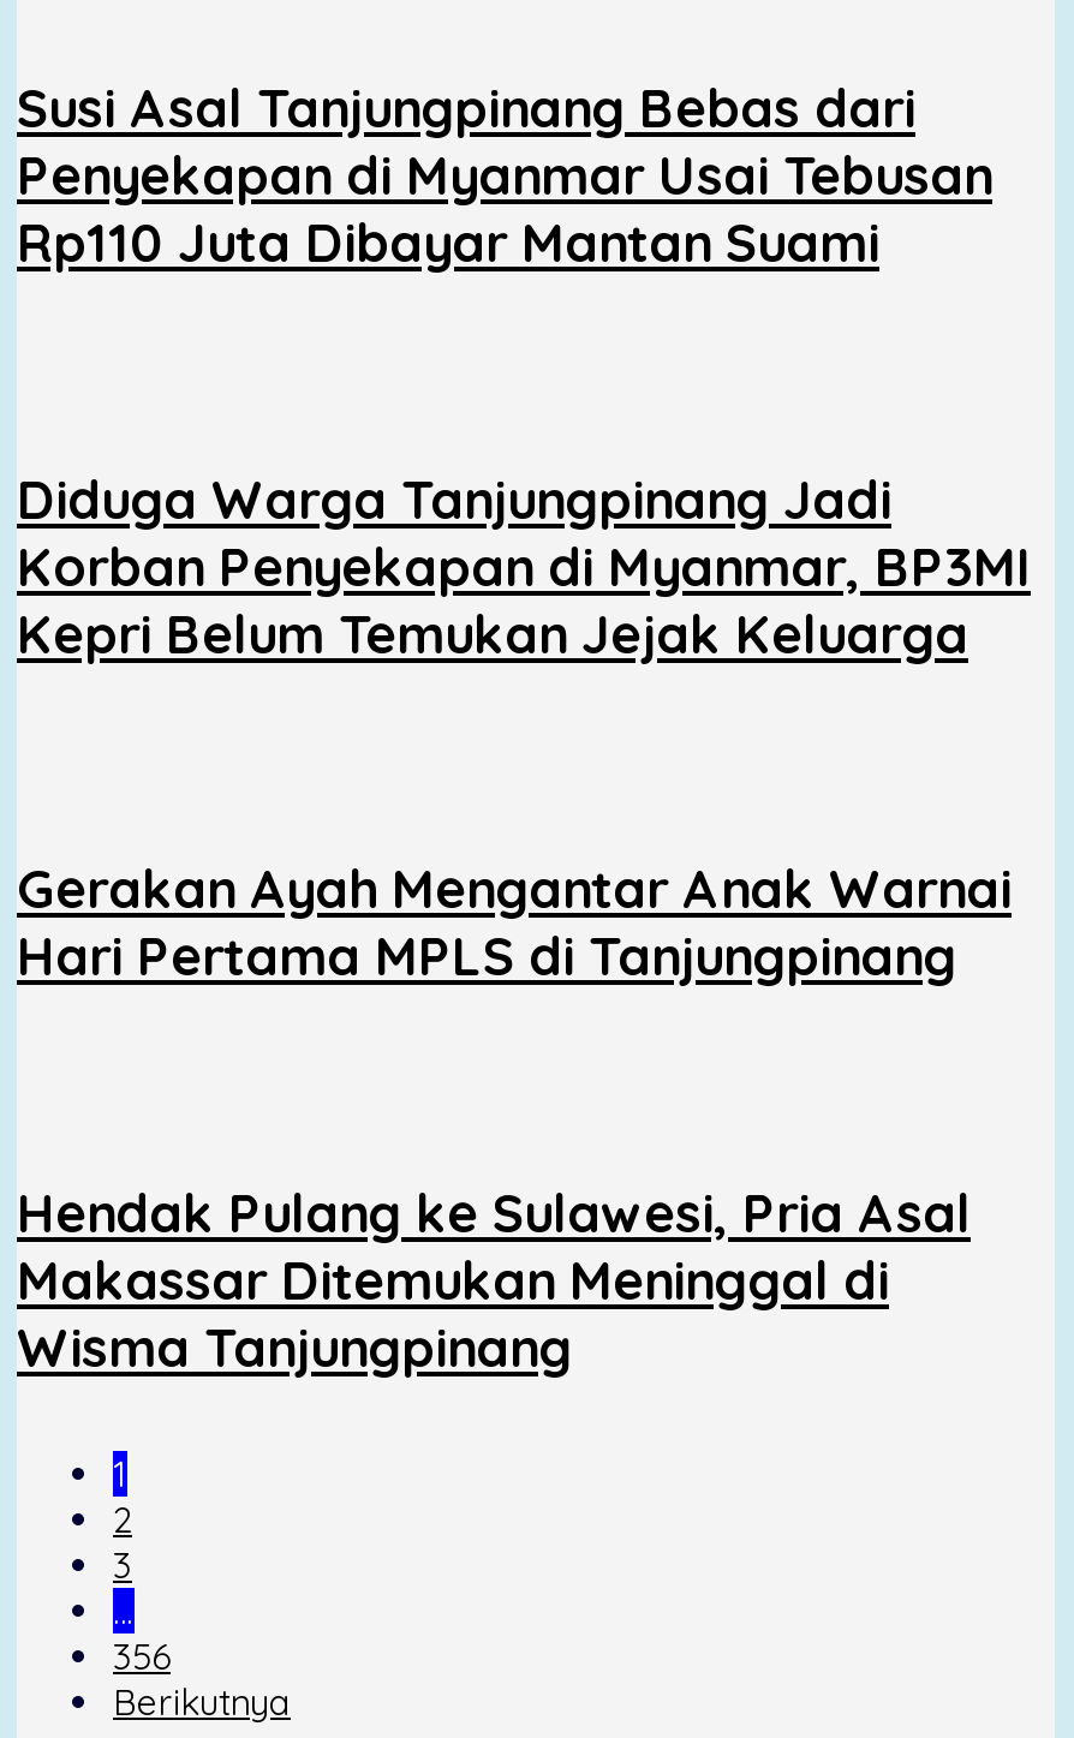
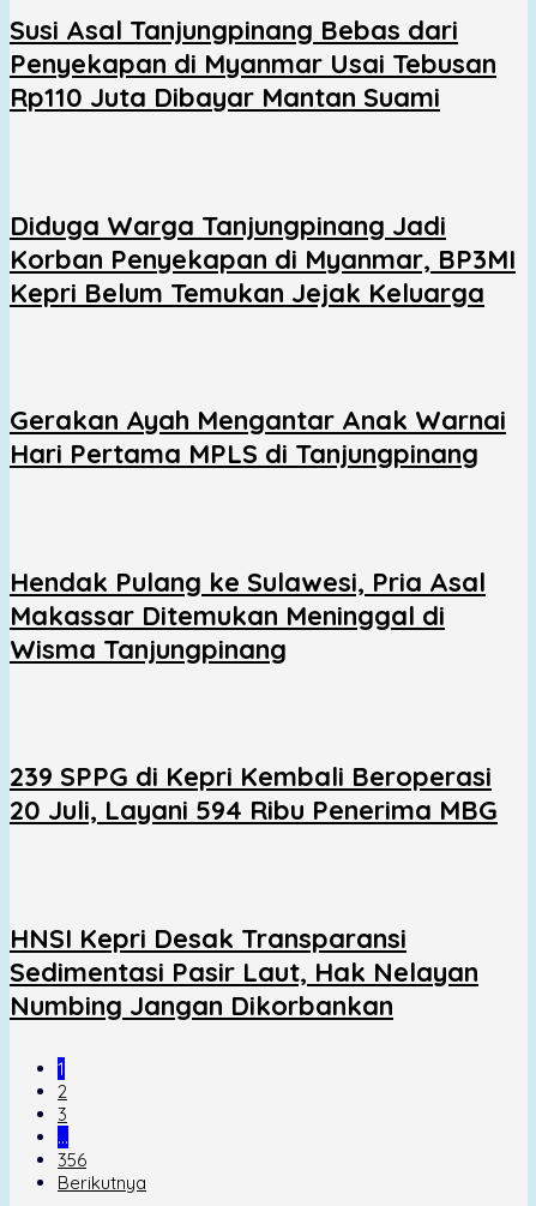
none -> [10,760,498,827] 239 SPPG di Kepri Kembali Beroperasi | 20 Juli, Layani 594 Ribu Penerima MBG
none -> [10,921,478,1022] HNSI Kepri Desak Transparansi | Sedimentasi Pasir Laut, Hak Nelayan | Numbing Jangan Dikorbankan

